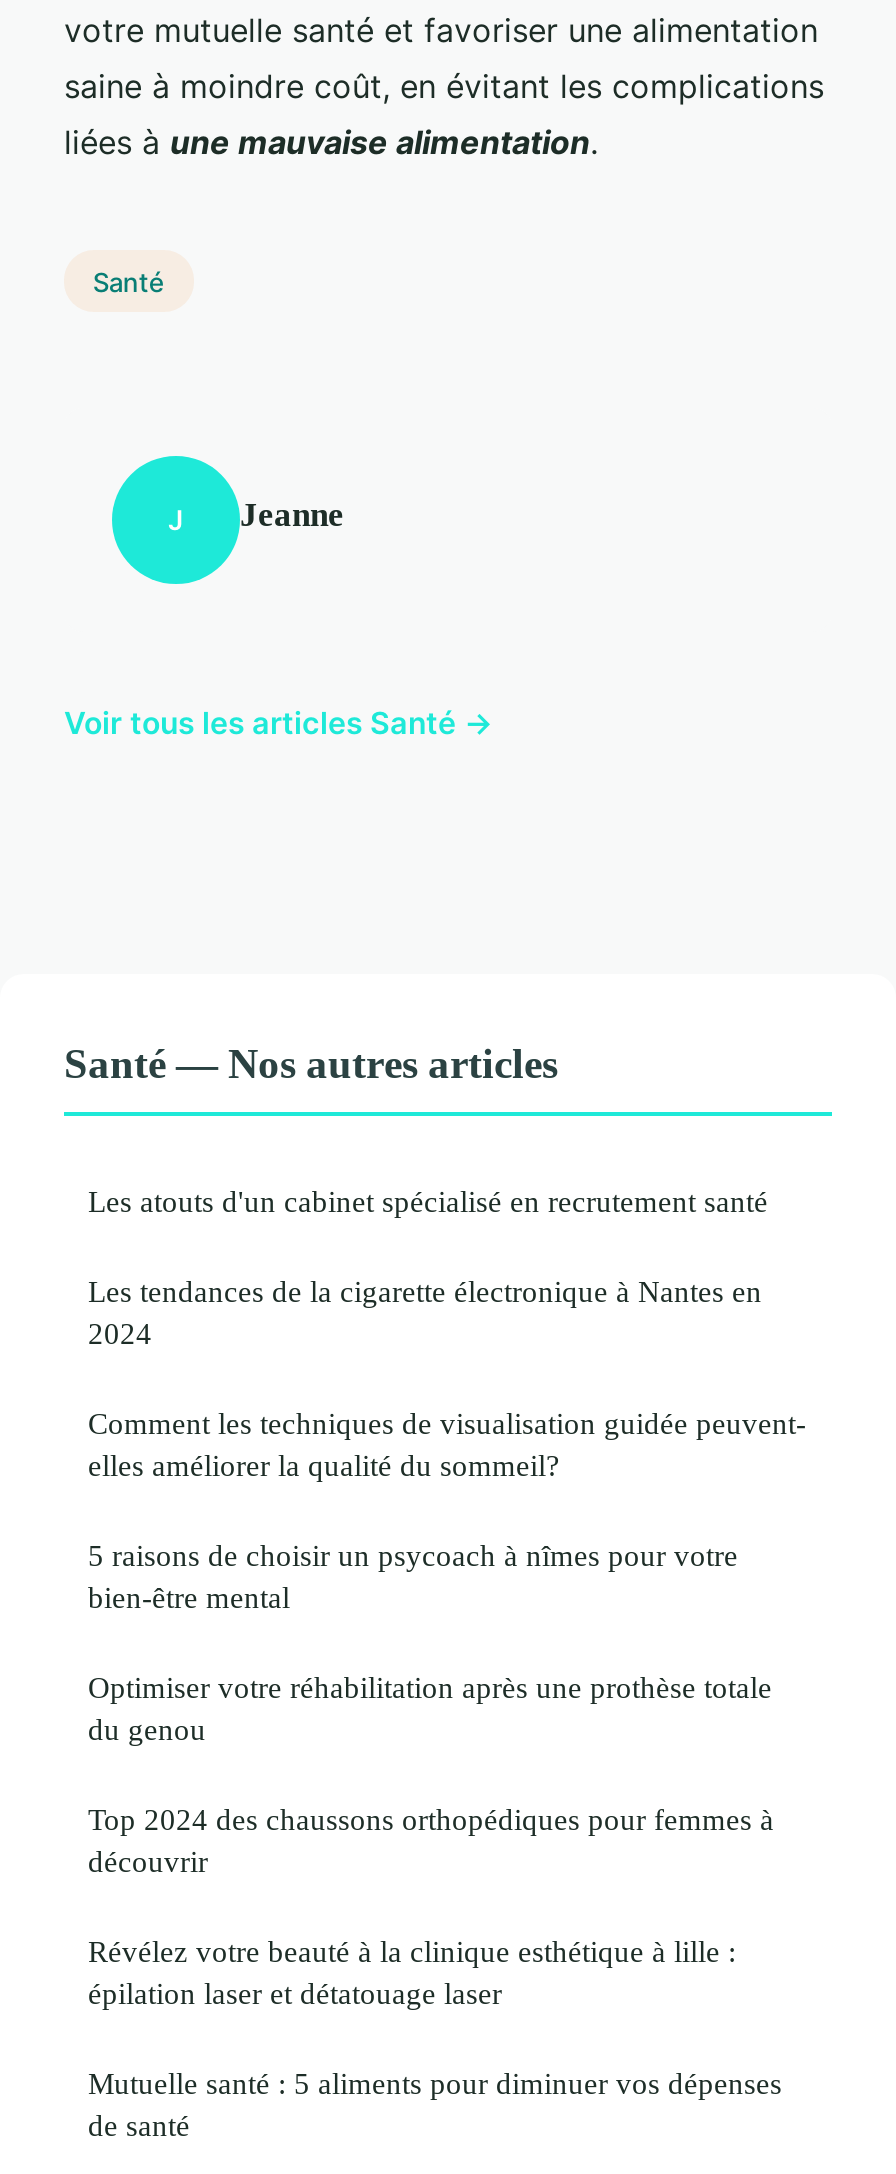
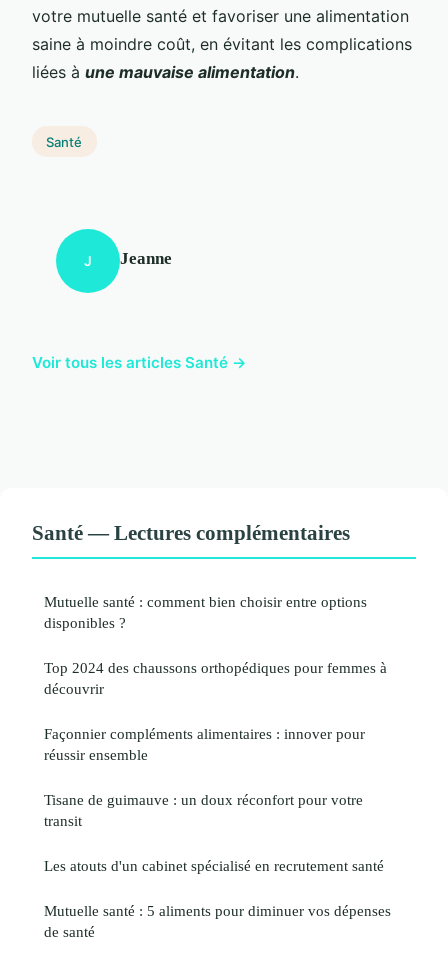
[64,1041,806,1747] Santé — Nos autres articles | Les tendances de la cigarette électronique à Nantes en | 2024 | Comment les techniques de visualisation guidée peuvent- | elles améliorer la qualité du sommeil? | 5 raisons de choisir un psycoach à nîmes pour votre | bien-être mental | Optimiser votre réhabilitation après une prothèse totale | du genou -> [32,521,367,631] Santé — Lectures complémentaires | Mutuelle santé : comment bien choisir entre options | disponibles ?
moved [88,1185,768,1219] -> [44,857,384,874]: Les atouts d'un cabinet spécialisé en recrutement santé
moved [88,1803,774,1879] -> [44,659,387,697]: Top 2024 des chaussons orthopédiques pour femmes à | découvrir
[88,1935,736,2011] Révélez votre beauté à la clinique esthétique à lille : | épilation laser et détatouage laser -> [44,725,365,829] Façonnier compléments alimentaires : innover pour | réussir ensemble | Tisane de guimauve : un doux réconfort pour votre | transit

